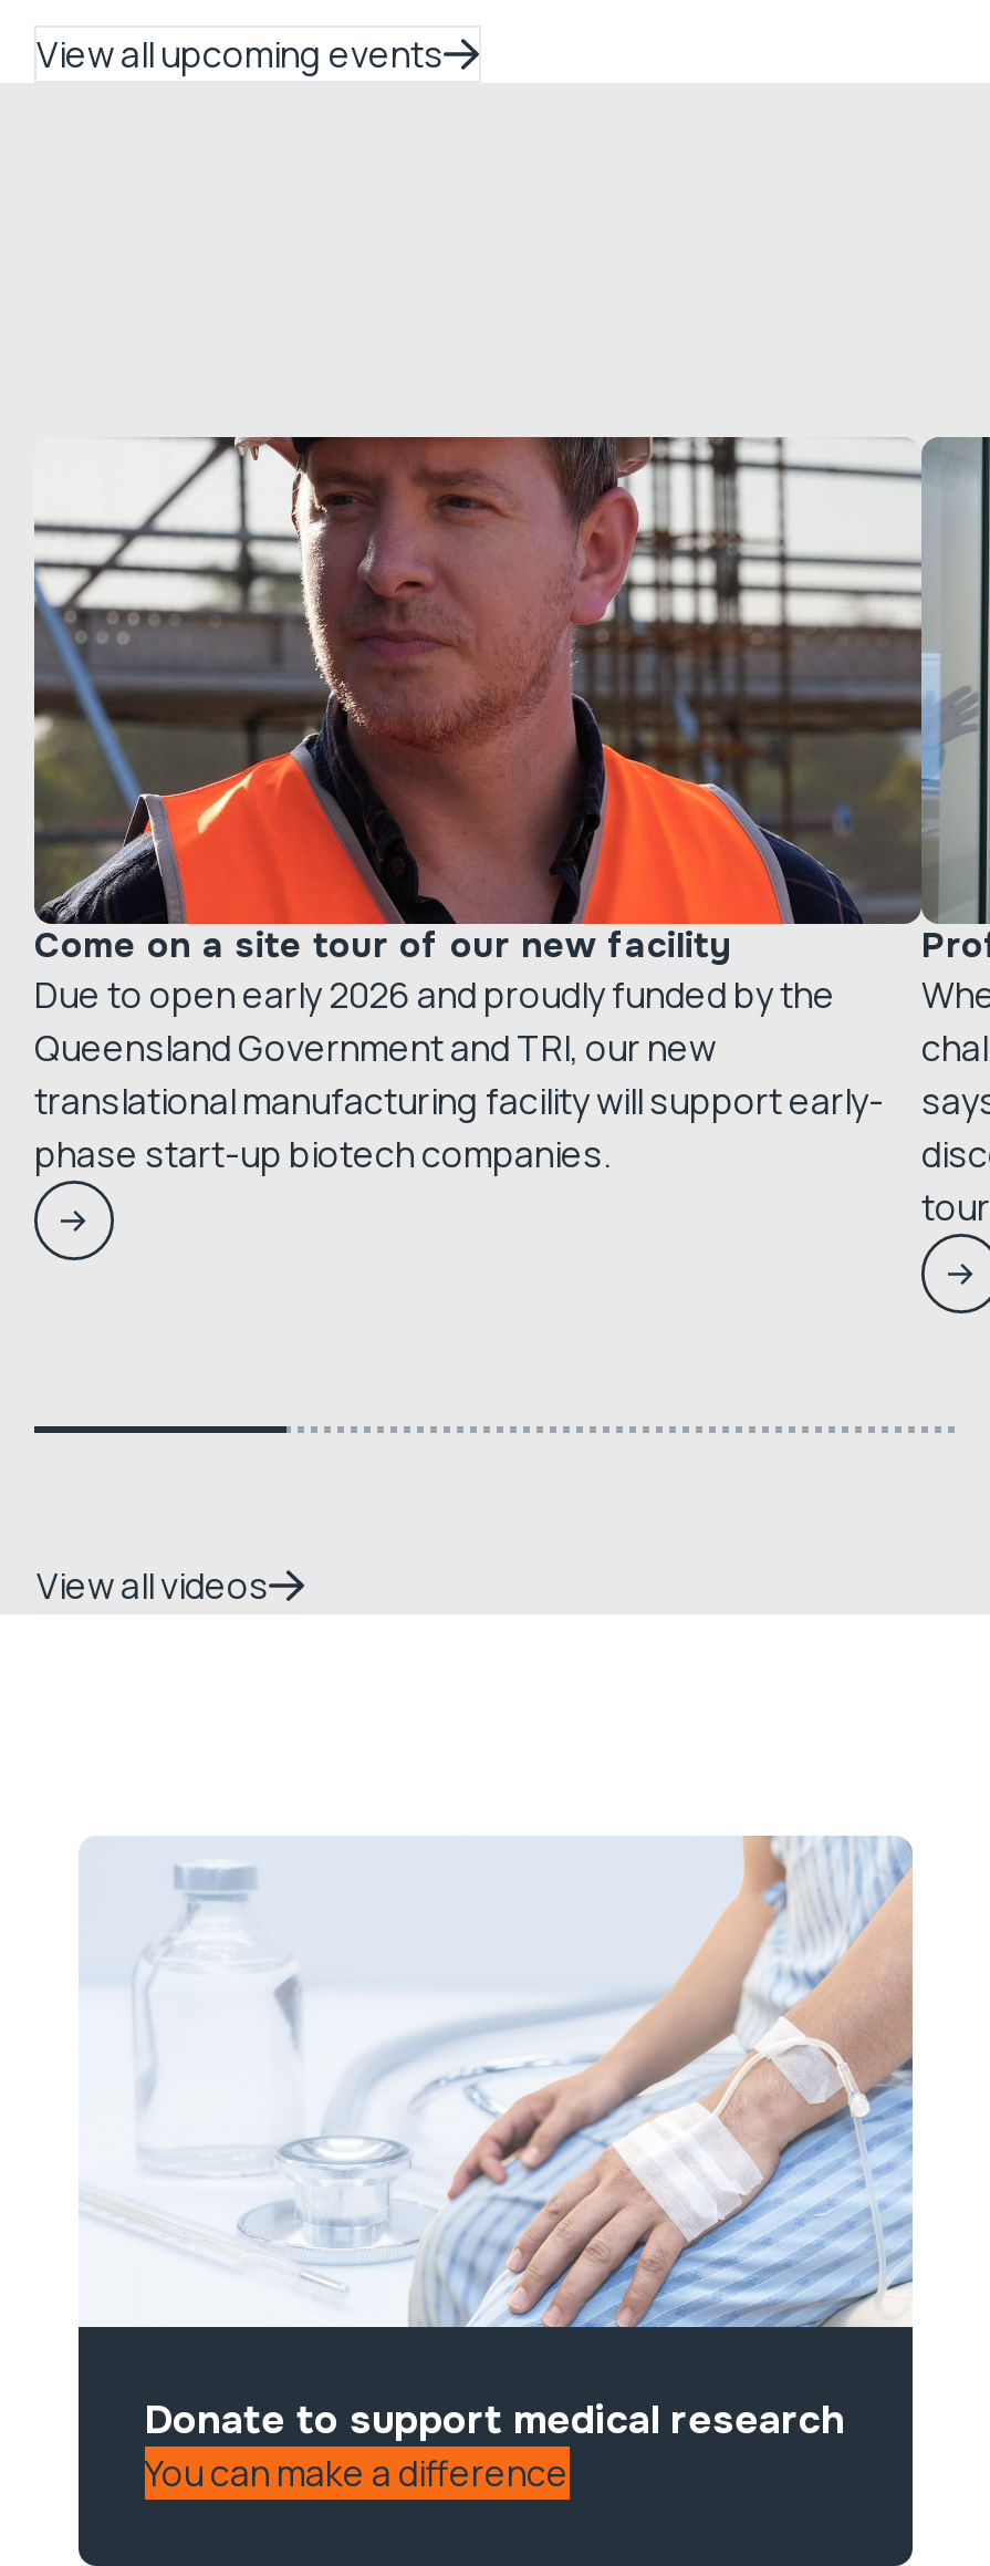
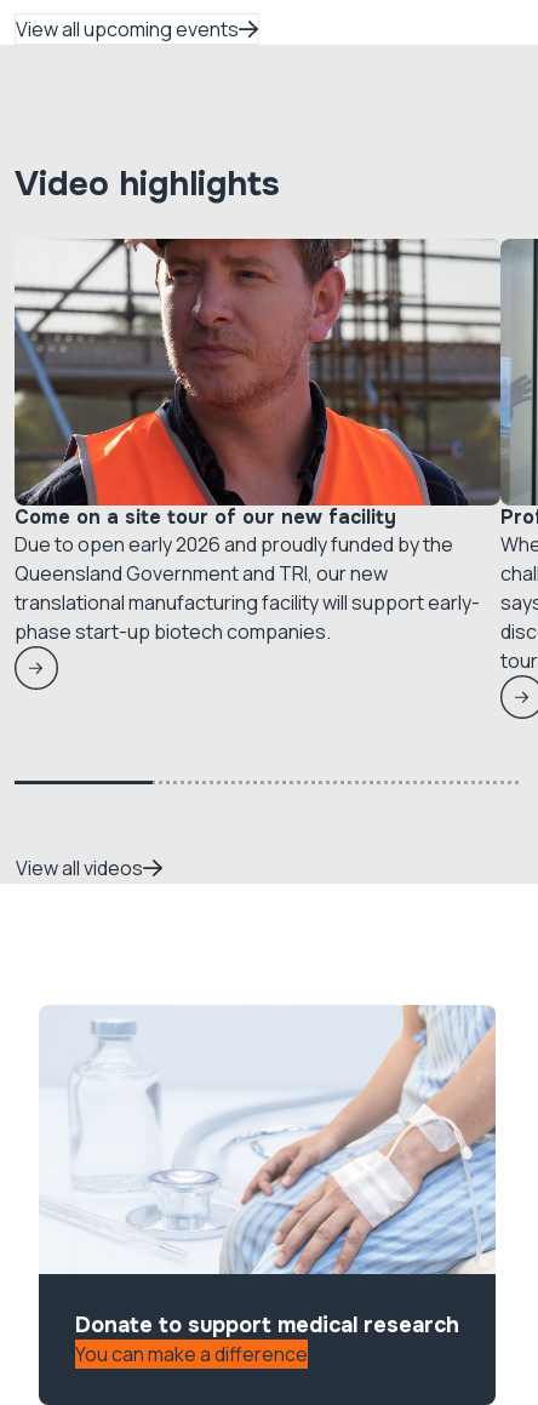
none -> [15,162,280,206] Video highlights

